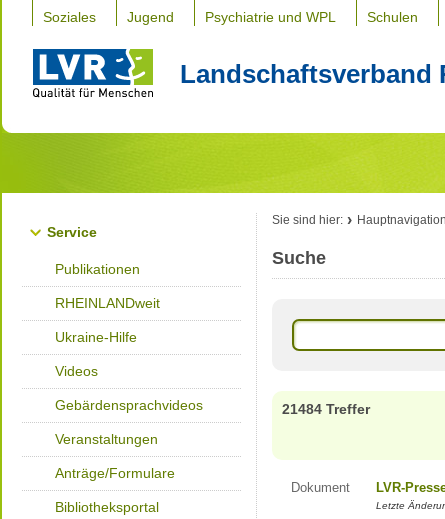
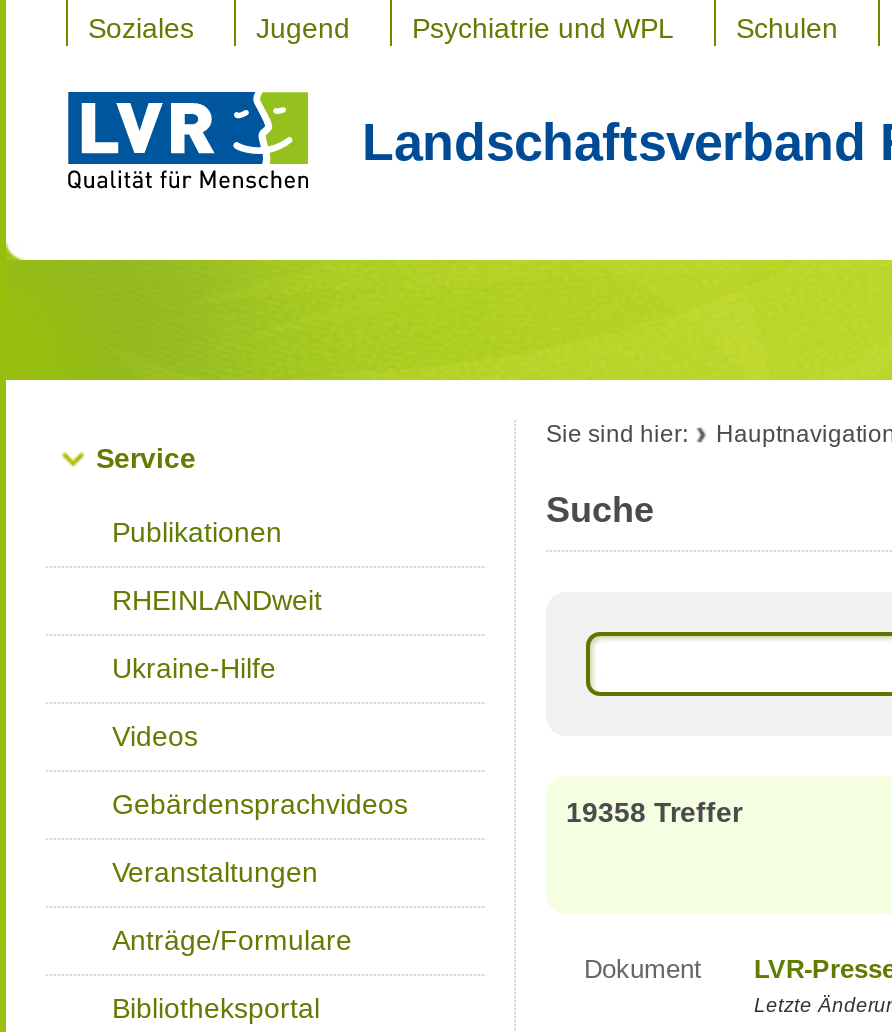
[282,401,370,417] 21484 Treffer -> [566,796,742,828] 19358 Treffer

